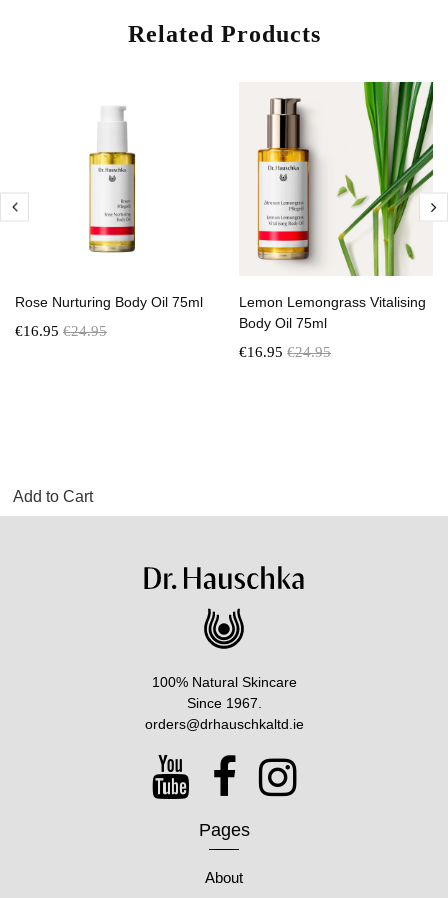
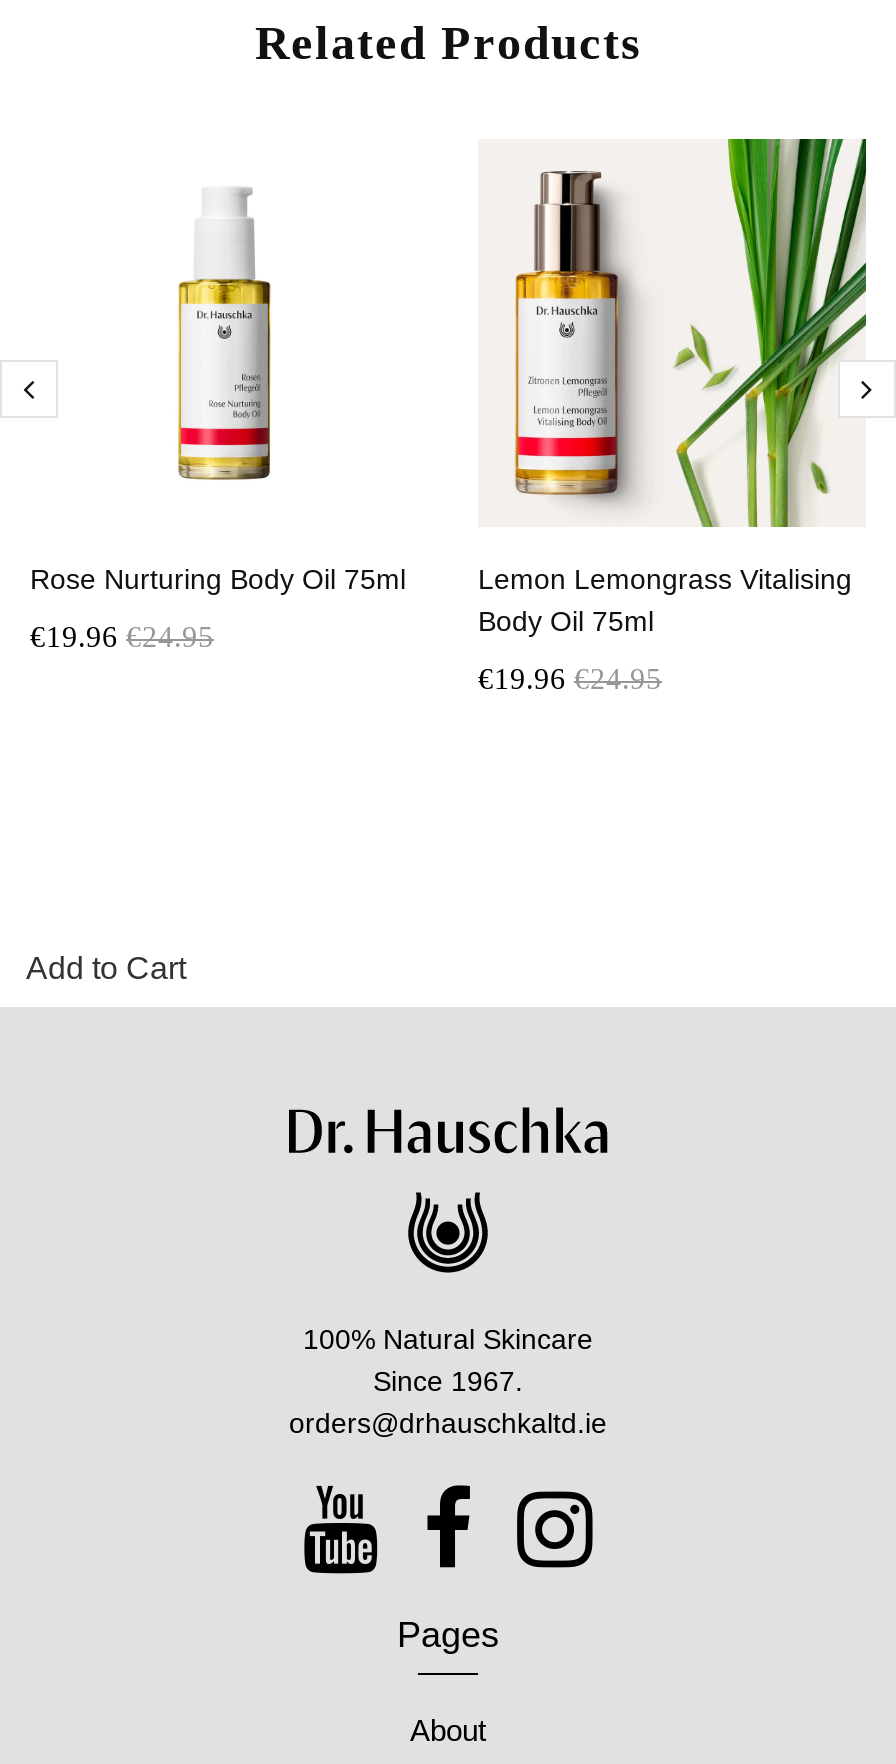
[15,323,107,339] €16.95 €24.95 -> [30,622,214,654] €19.96 €24.95
[239,344,331,360] €16.95 €24.95 -> [478,664,662,696] €19.96 €24.95

